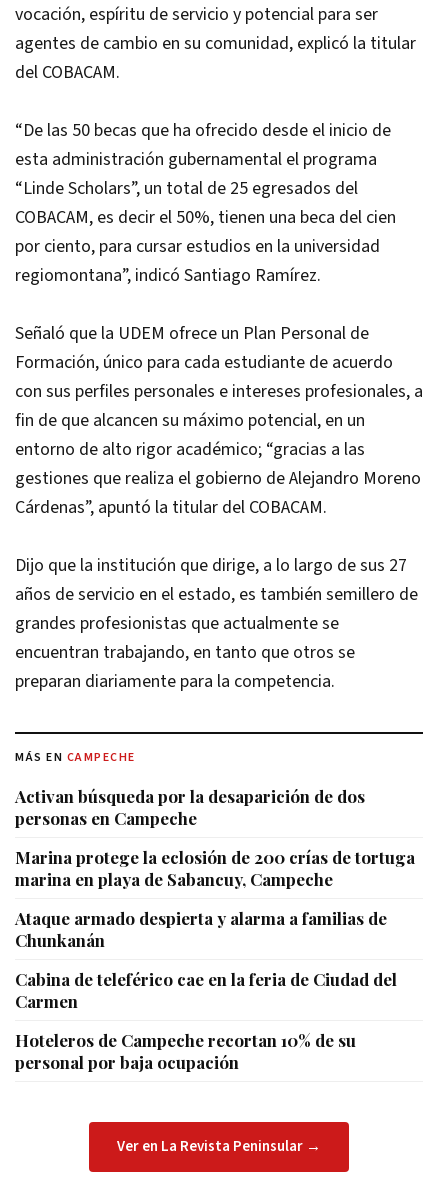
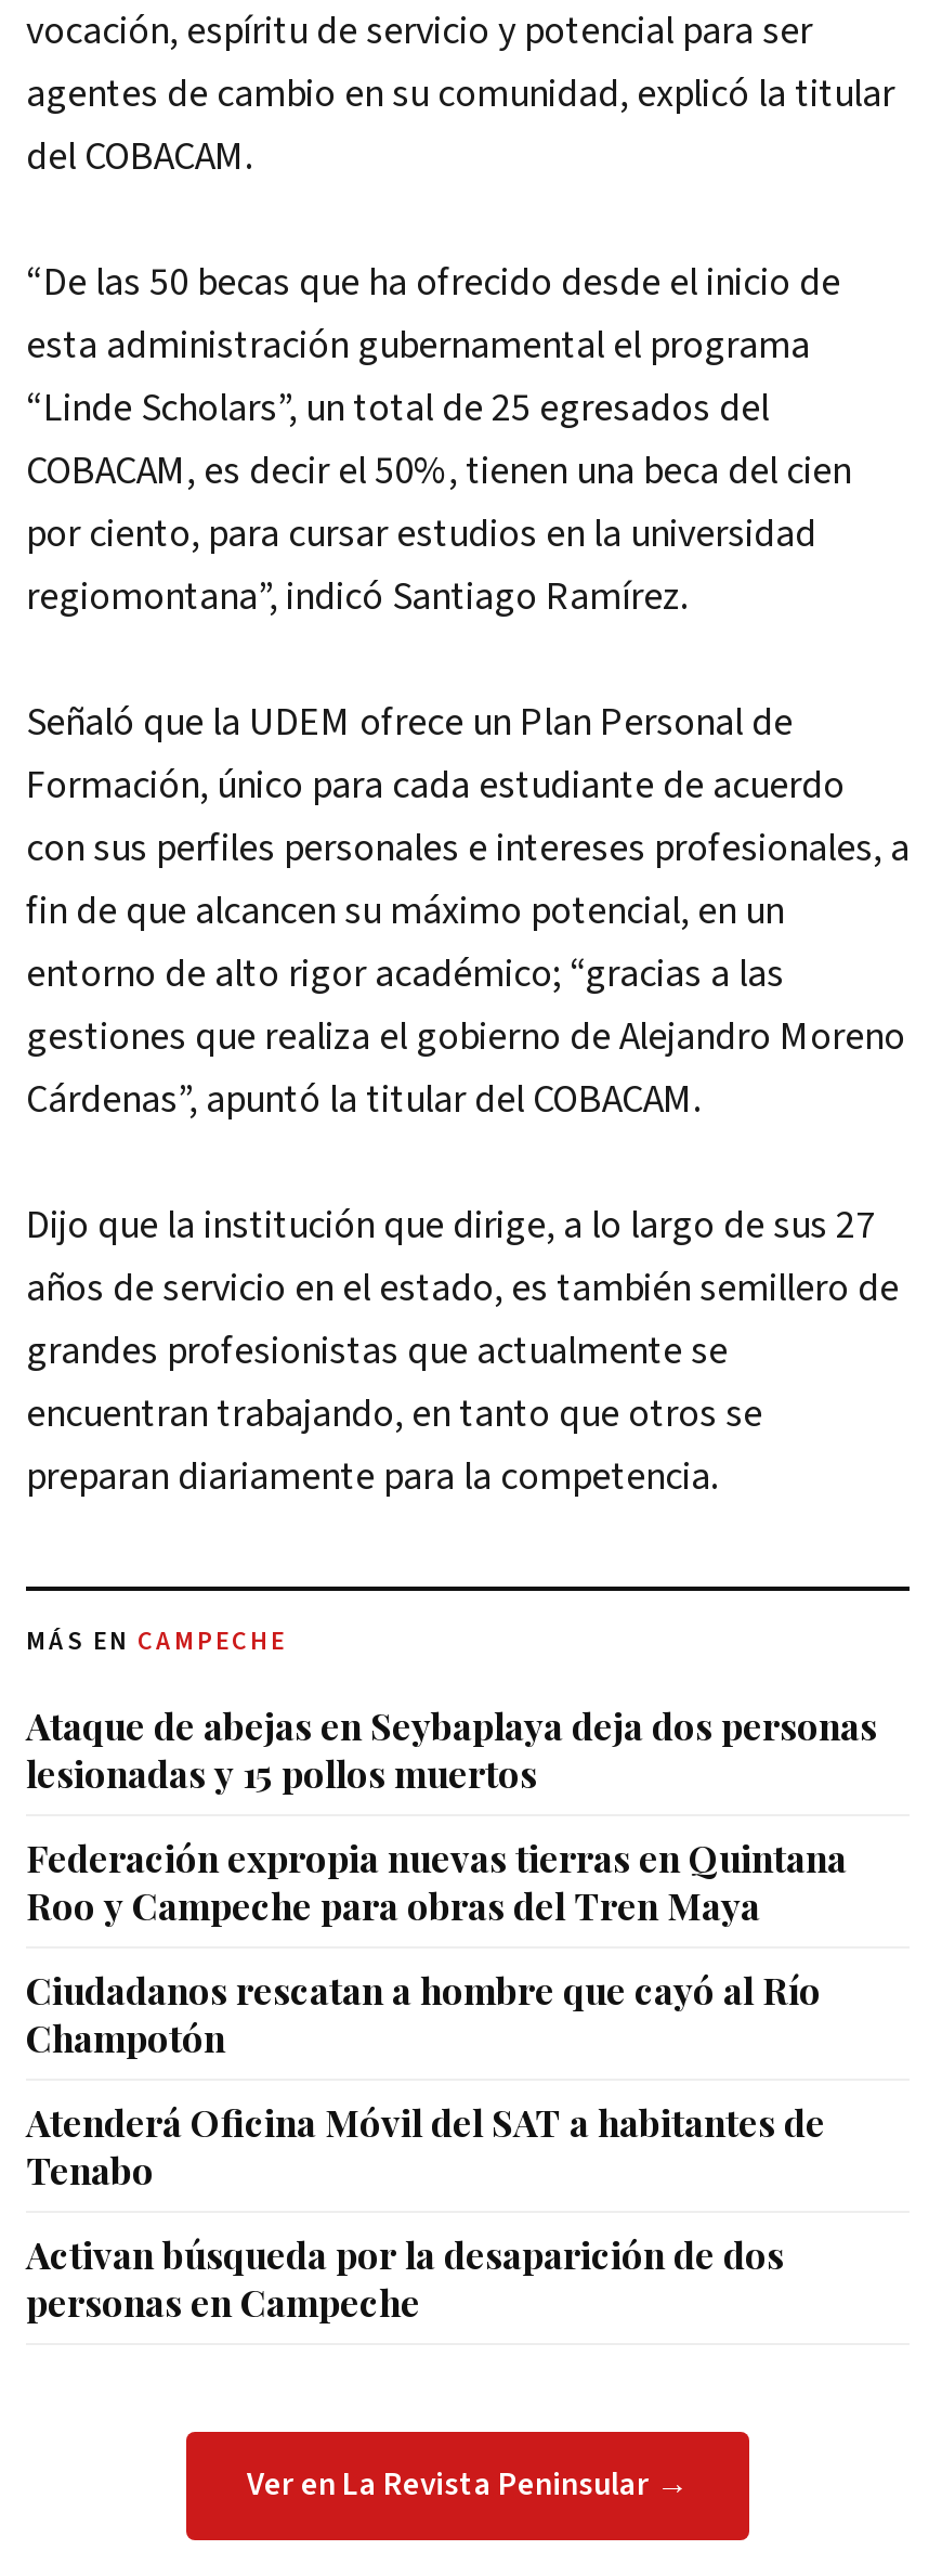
none -> [26,1702,877,2194] Ataque de abejas en Seybaplaya deja dos personas | lesionadas y 15 pollos muertos | Federación expropia nuevas tierras en Quintana | Roo y Campeche para obras del Tren Maya | Ciudadanos rescatan a hombre que cayó al Río | Champotón | Atenderá Oficina Móvil del SAT a habitantes de | Tenabo
moved [15,785,365,829] -> [26,2231,784,2326]: Activan búsqueda por la desaparición de dos | personas en Campeche
[15,846,415,1073] Marina protege la eclosión de 200 crías de tortuga | marina en playa de Sabancuy, Campeche | Ataque armado despierta y alarma a familias de | Chunkanán | Cabina de teleférico cae en la feria de Ciudad del | Carmen | Hoteleros de Campeche recortan 10% de su | personal por baja ocupación -> none

